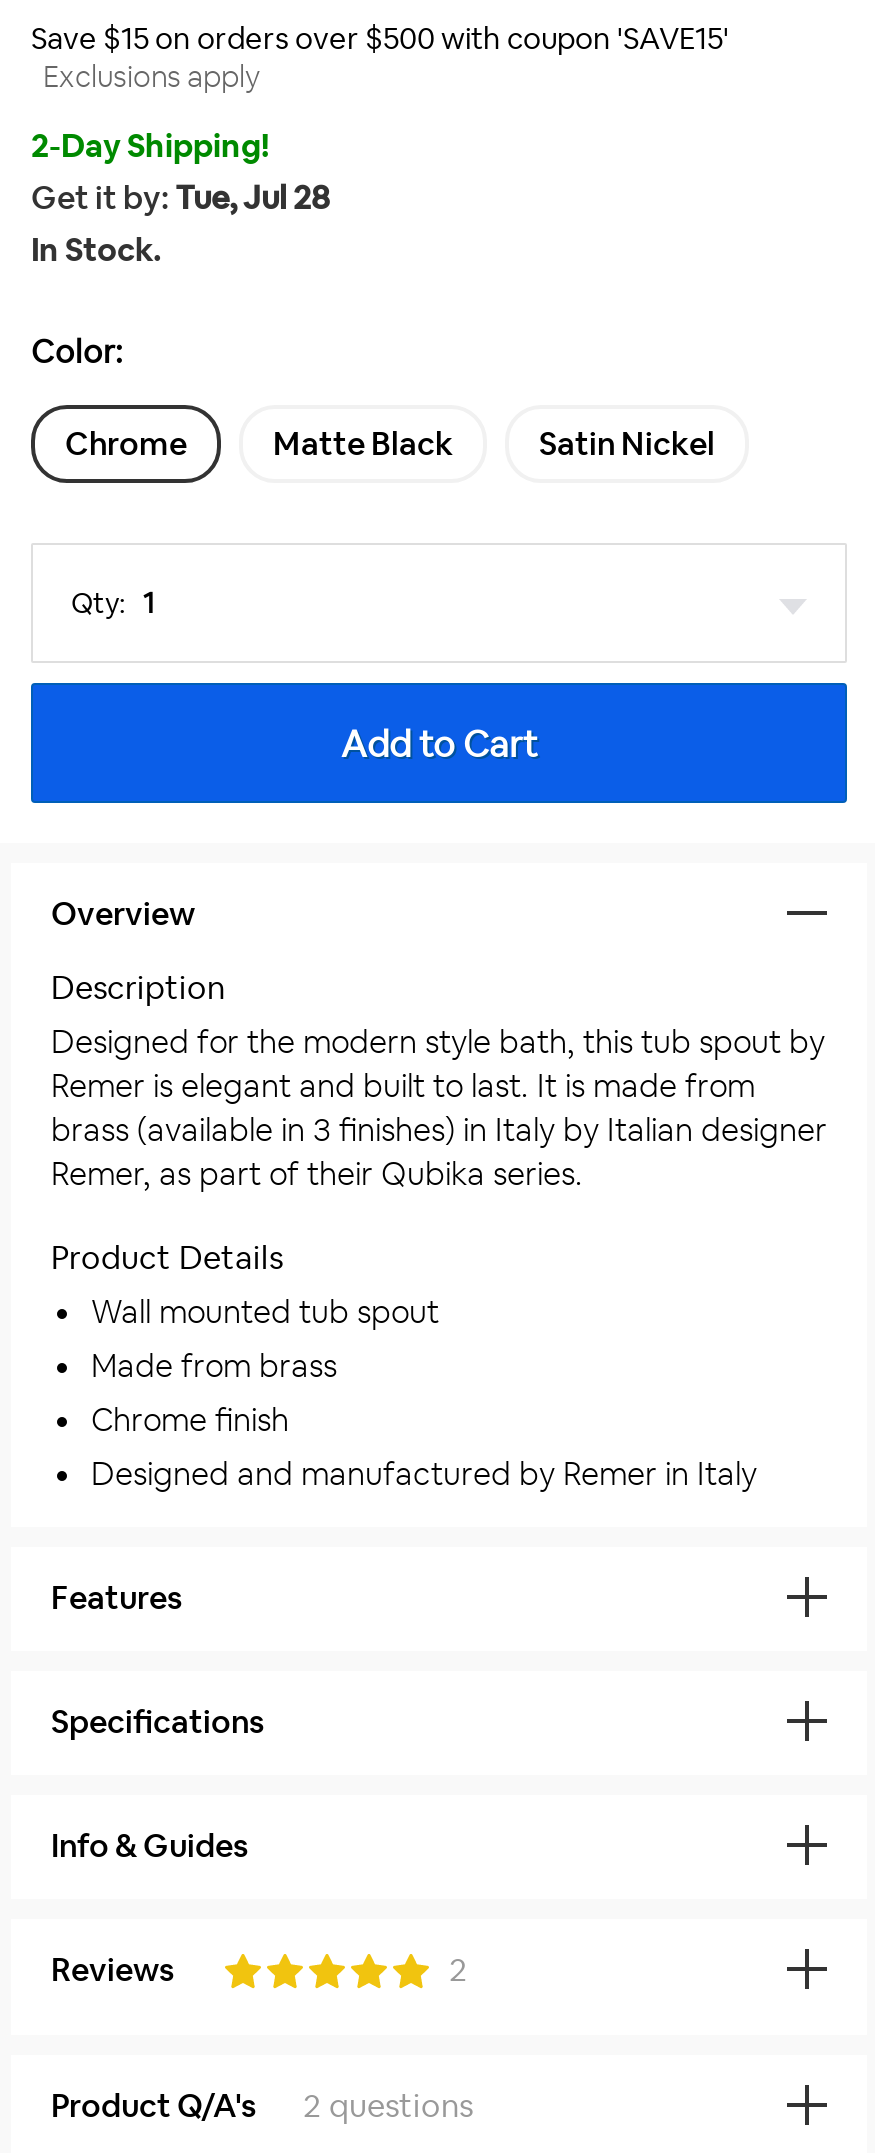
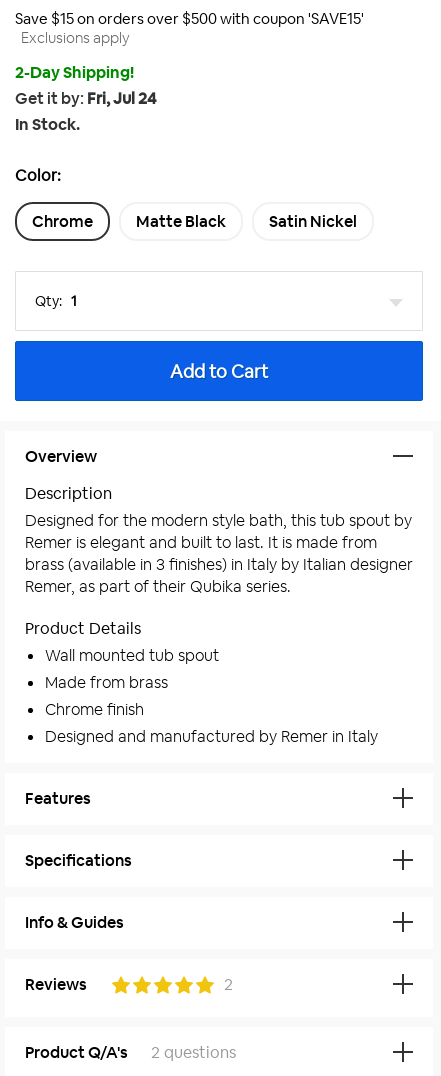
[31,177,329,219] Get it by: Tue, Jul 28 -> [15,88,156,109] Get it by: Fri, Jul 24

